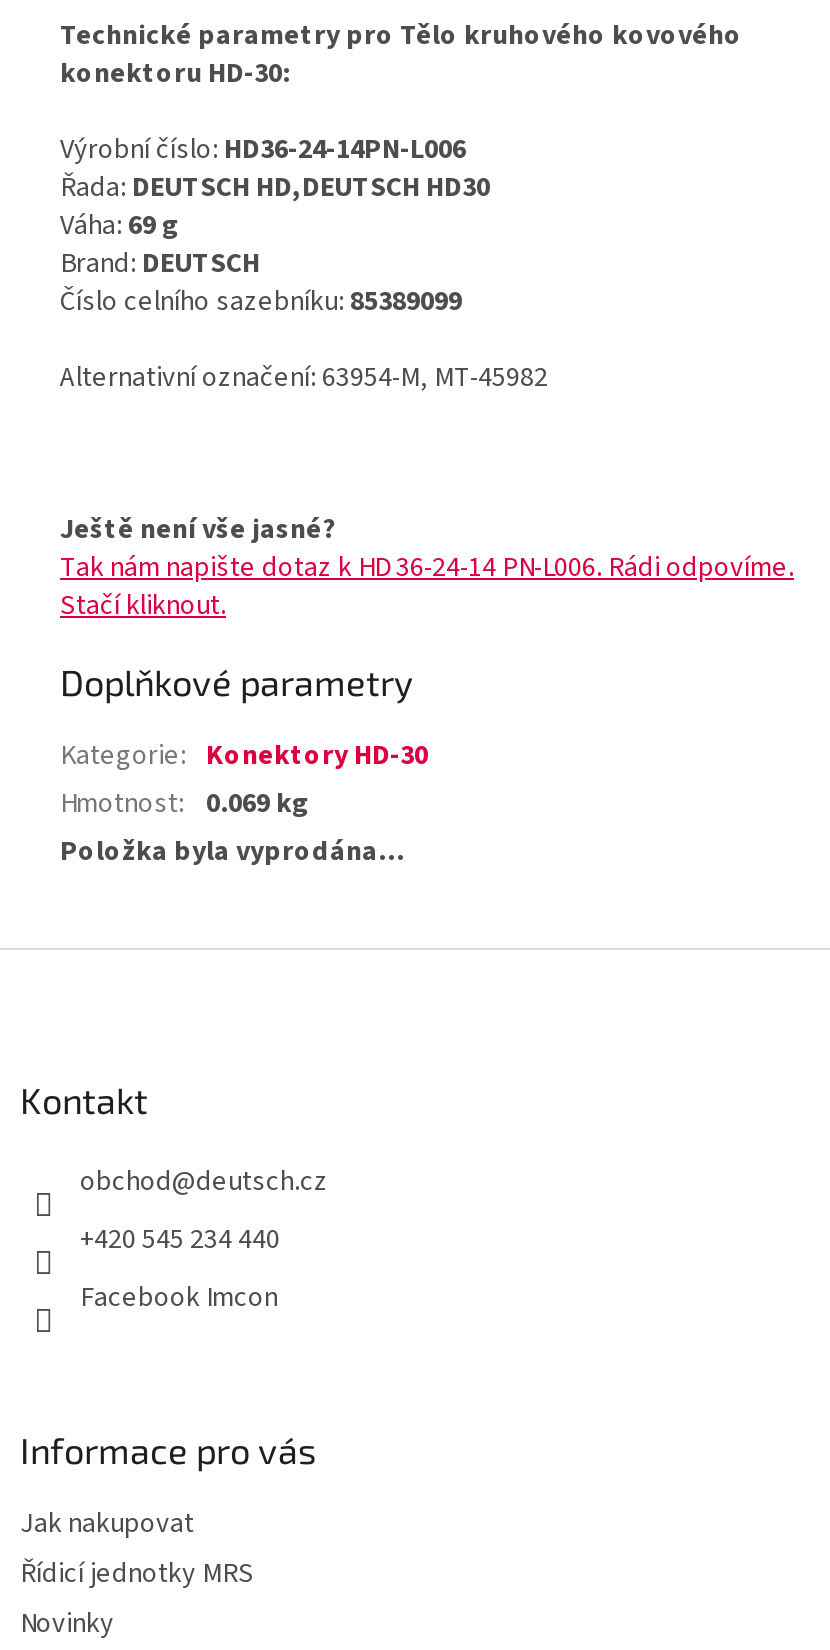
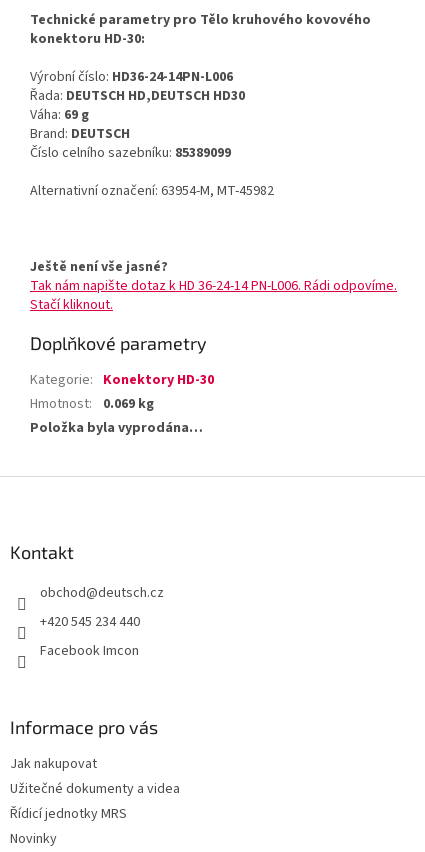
none -> [10,779,180,799] Užitečné dokumenty a videa

